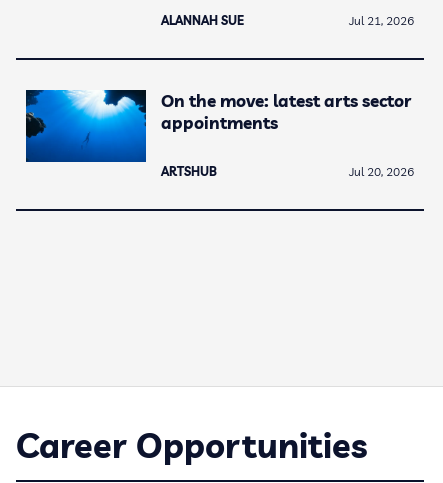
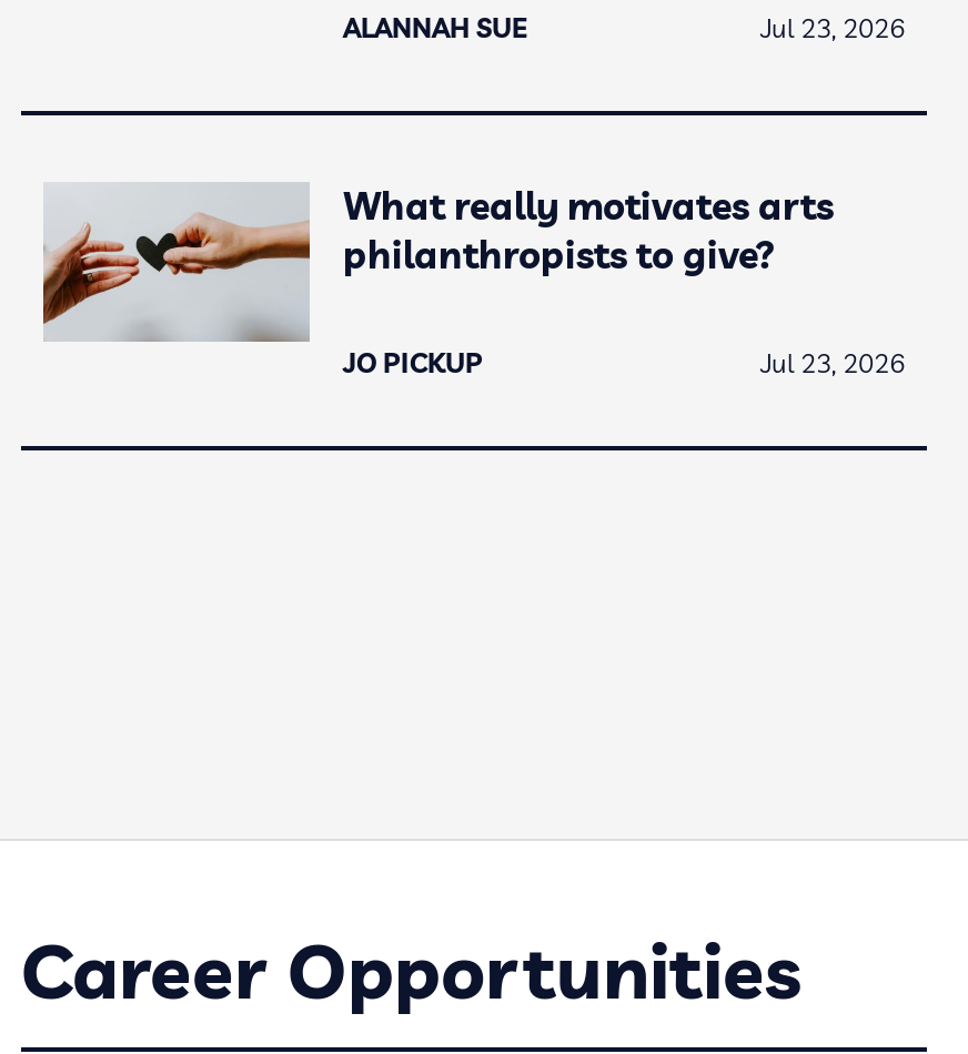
[349,13,414,28] Jul 21, 2026 -> [760,11,905,45] Jul 23, 2026
[25,89,411,163] [image] | On the move: latest arts sector | appointments -> [41,182,834,344] [image] | What really motivates arts | philanthropists to give?
[161,164,414,179] ARTSHUB | Jul 20, 2026 -> [343,346,905,380] JO PICKUP | Jul 23, 2026

